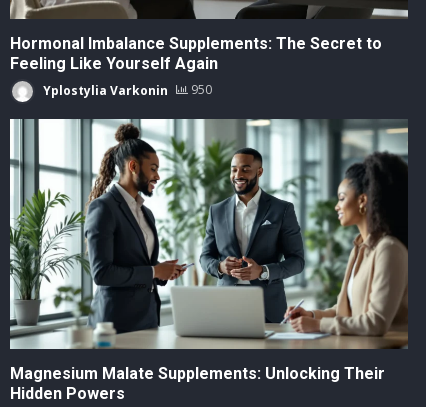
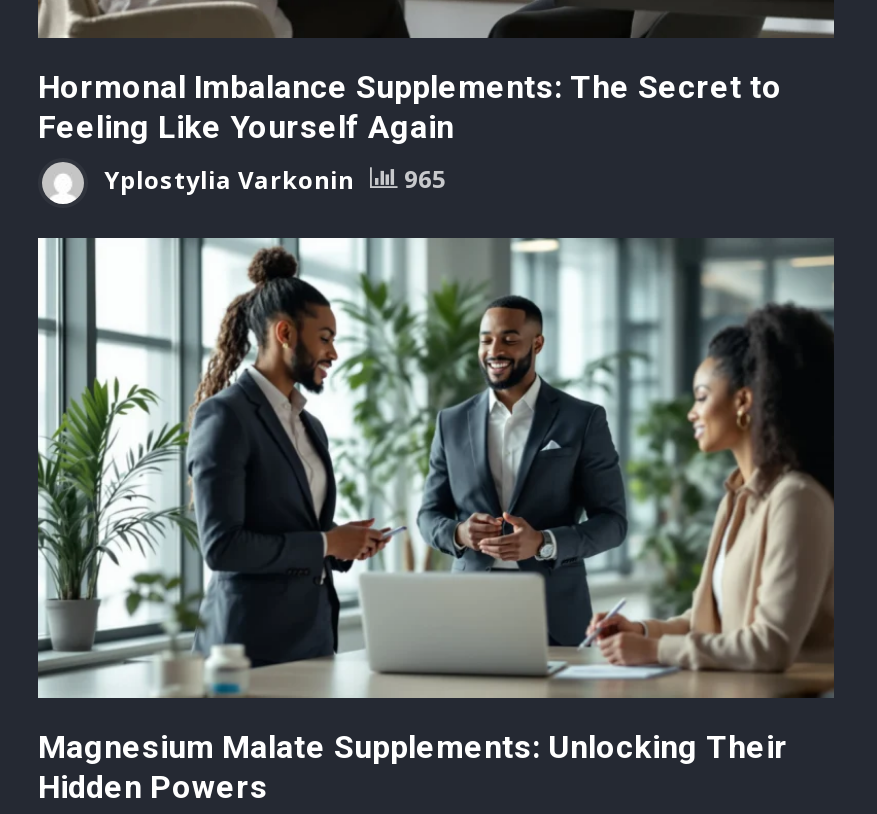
[40,81,212,98] Yplostylia Varkonin 950 -> [98,163,446,197] Yplostylia Varkonin 965

